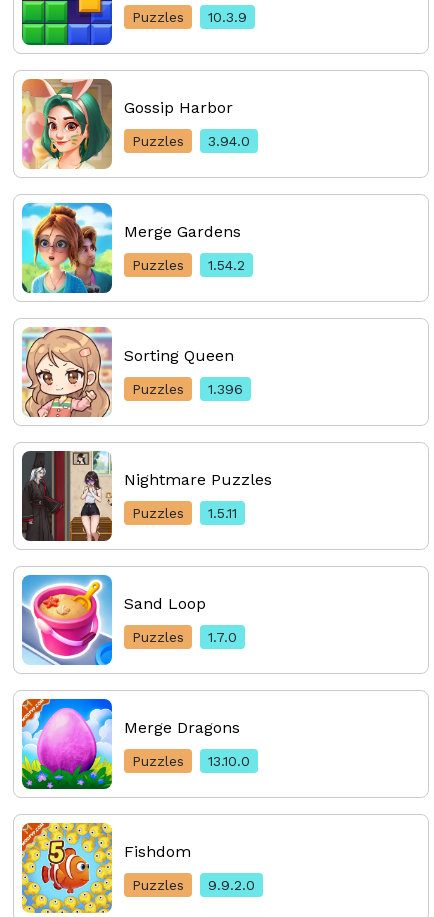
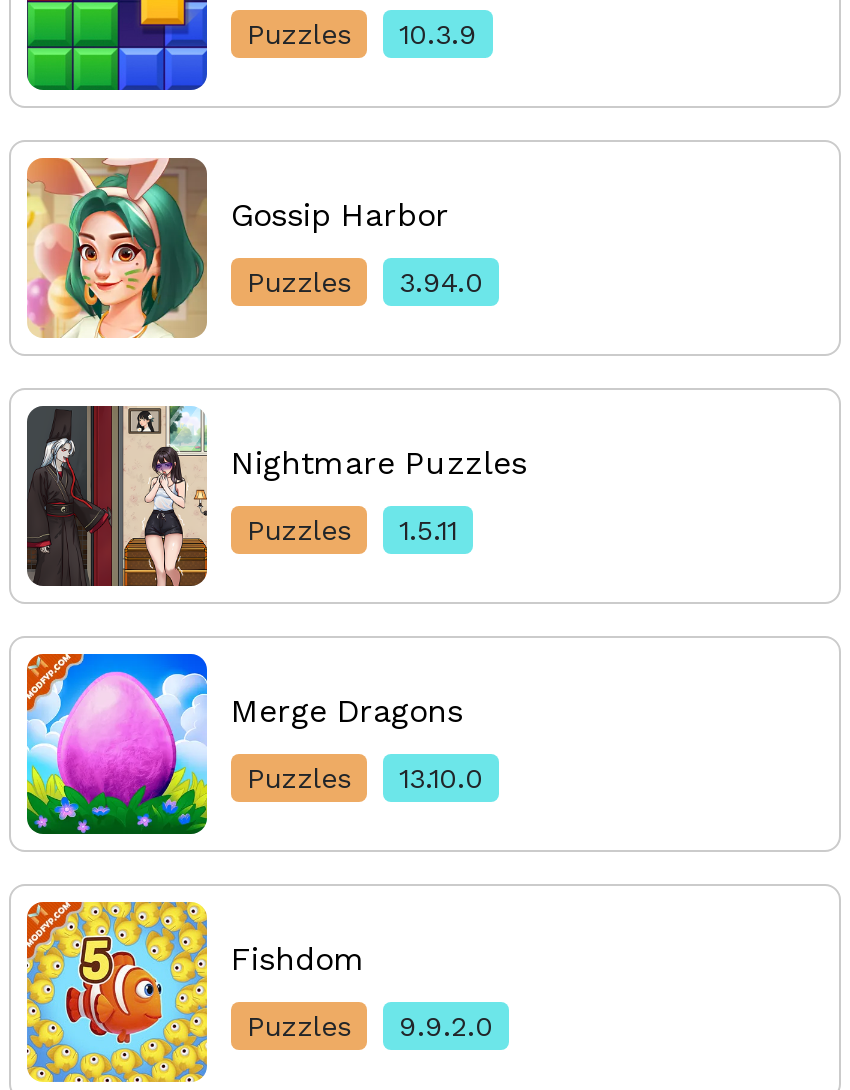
[21,202,245,294] [image] | Merge Gardens | Puzzles | 1.54.2 -> none
[21,326,243,418] [image] | Sorting Queen | Puzzles | 1.396 -> none
[21,574,237,666] [image] | Sand Loop | Puzzles | 1.7.0 -> none

